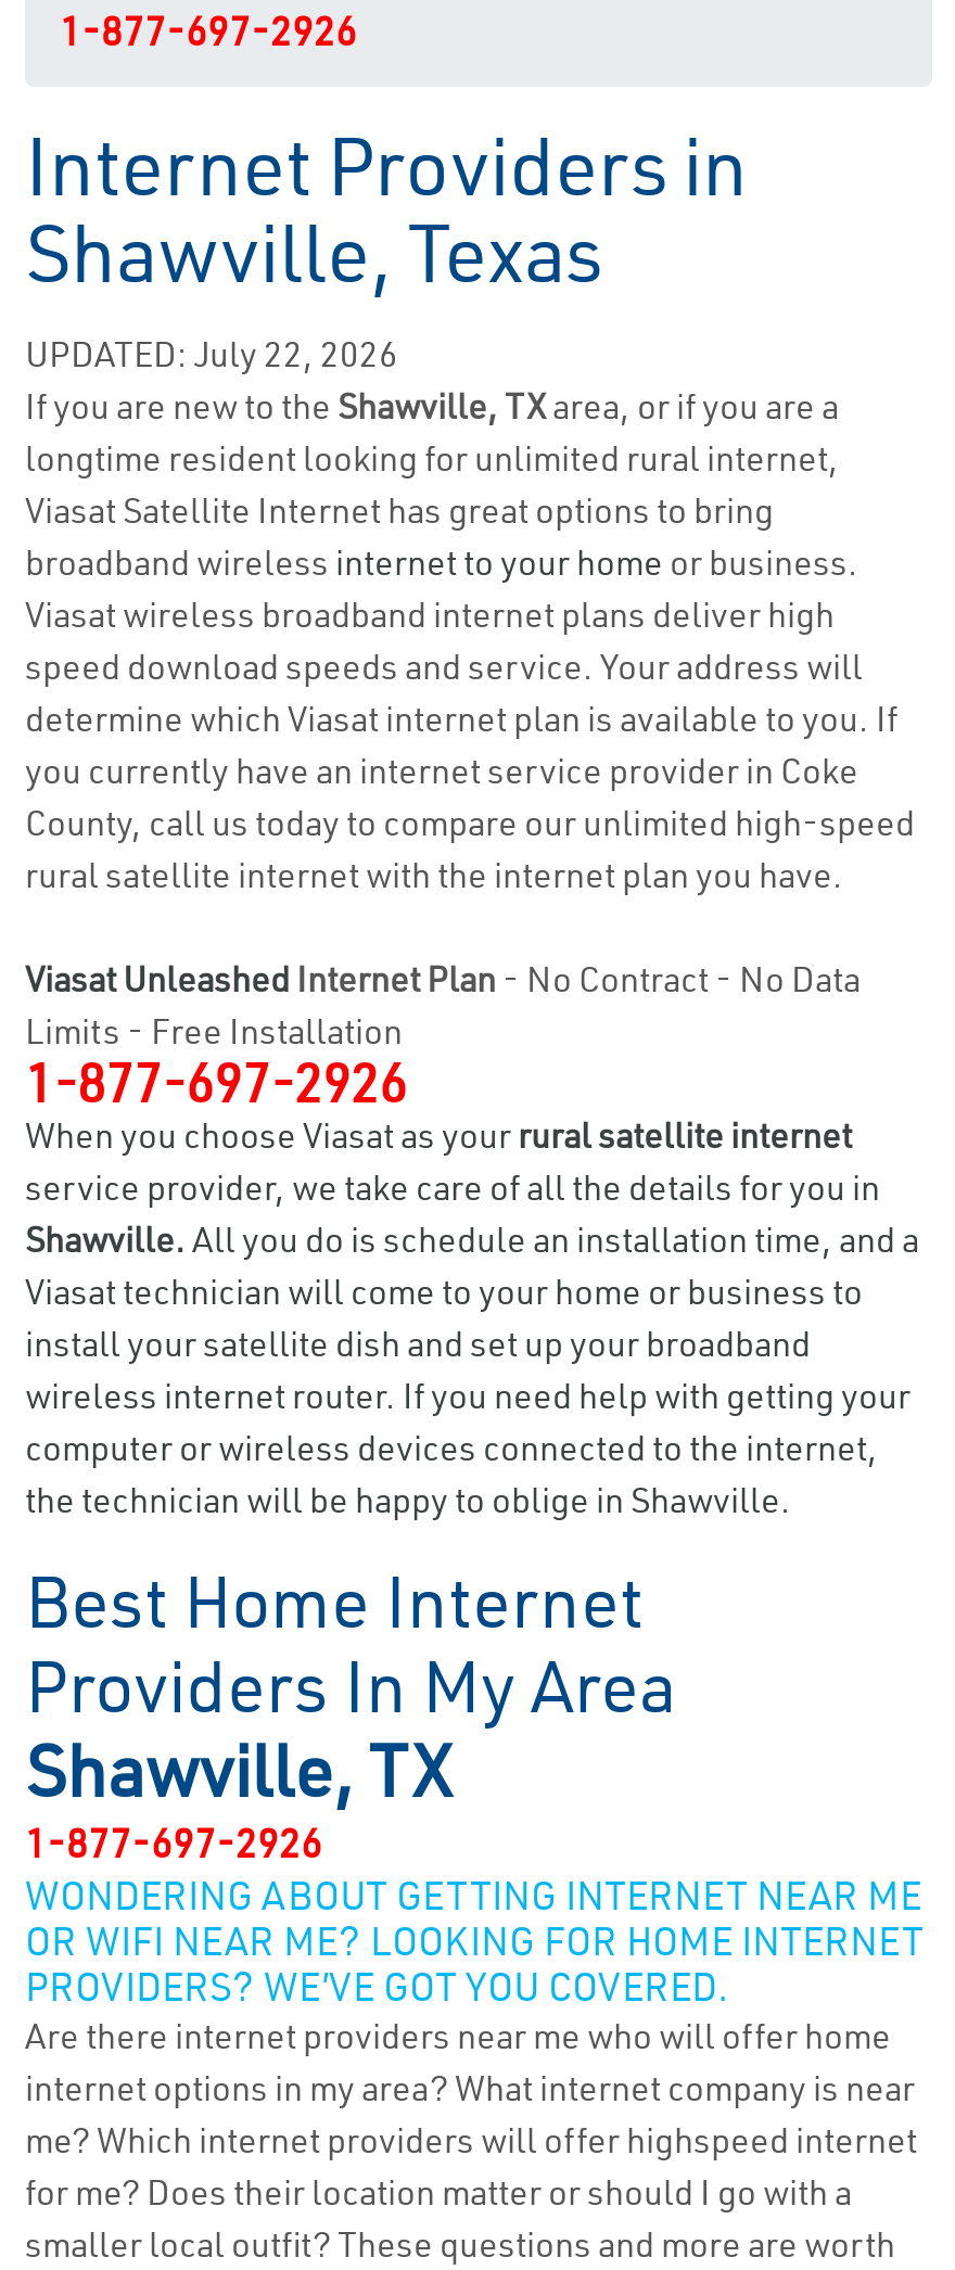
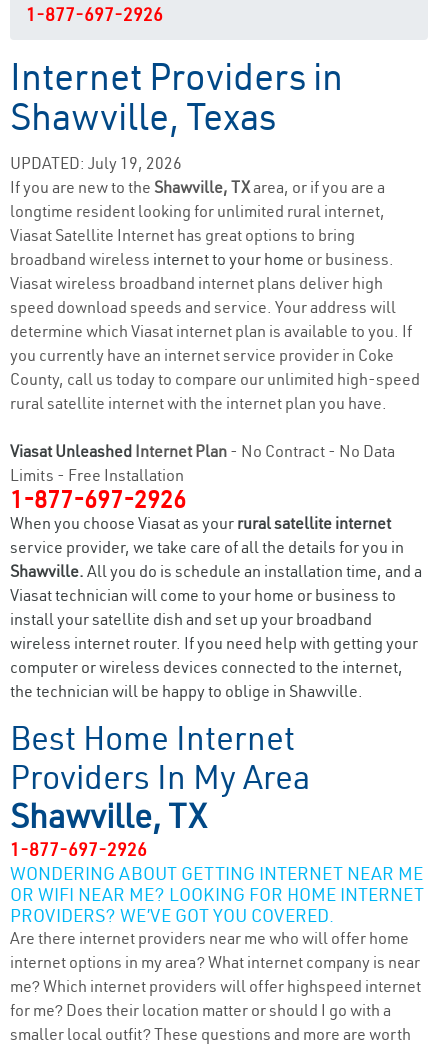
[25,332,398,375] UPDATED: July 22, 2026 -> [10,153,182,173] UPDATED: July 19, 2026

